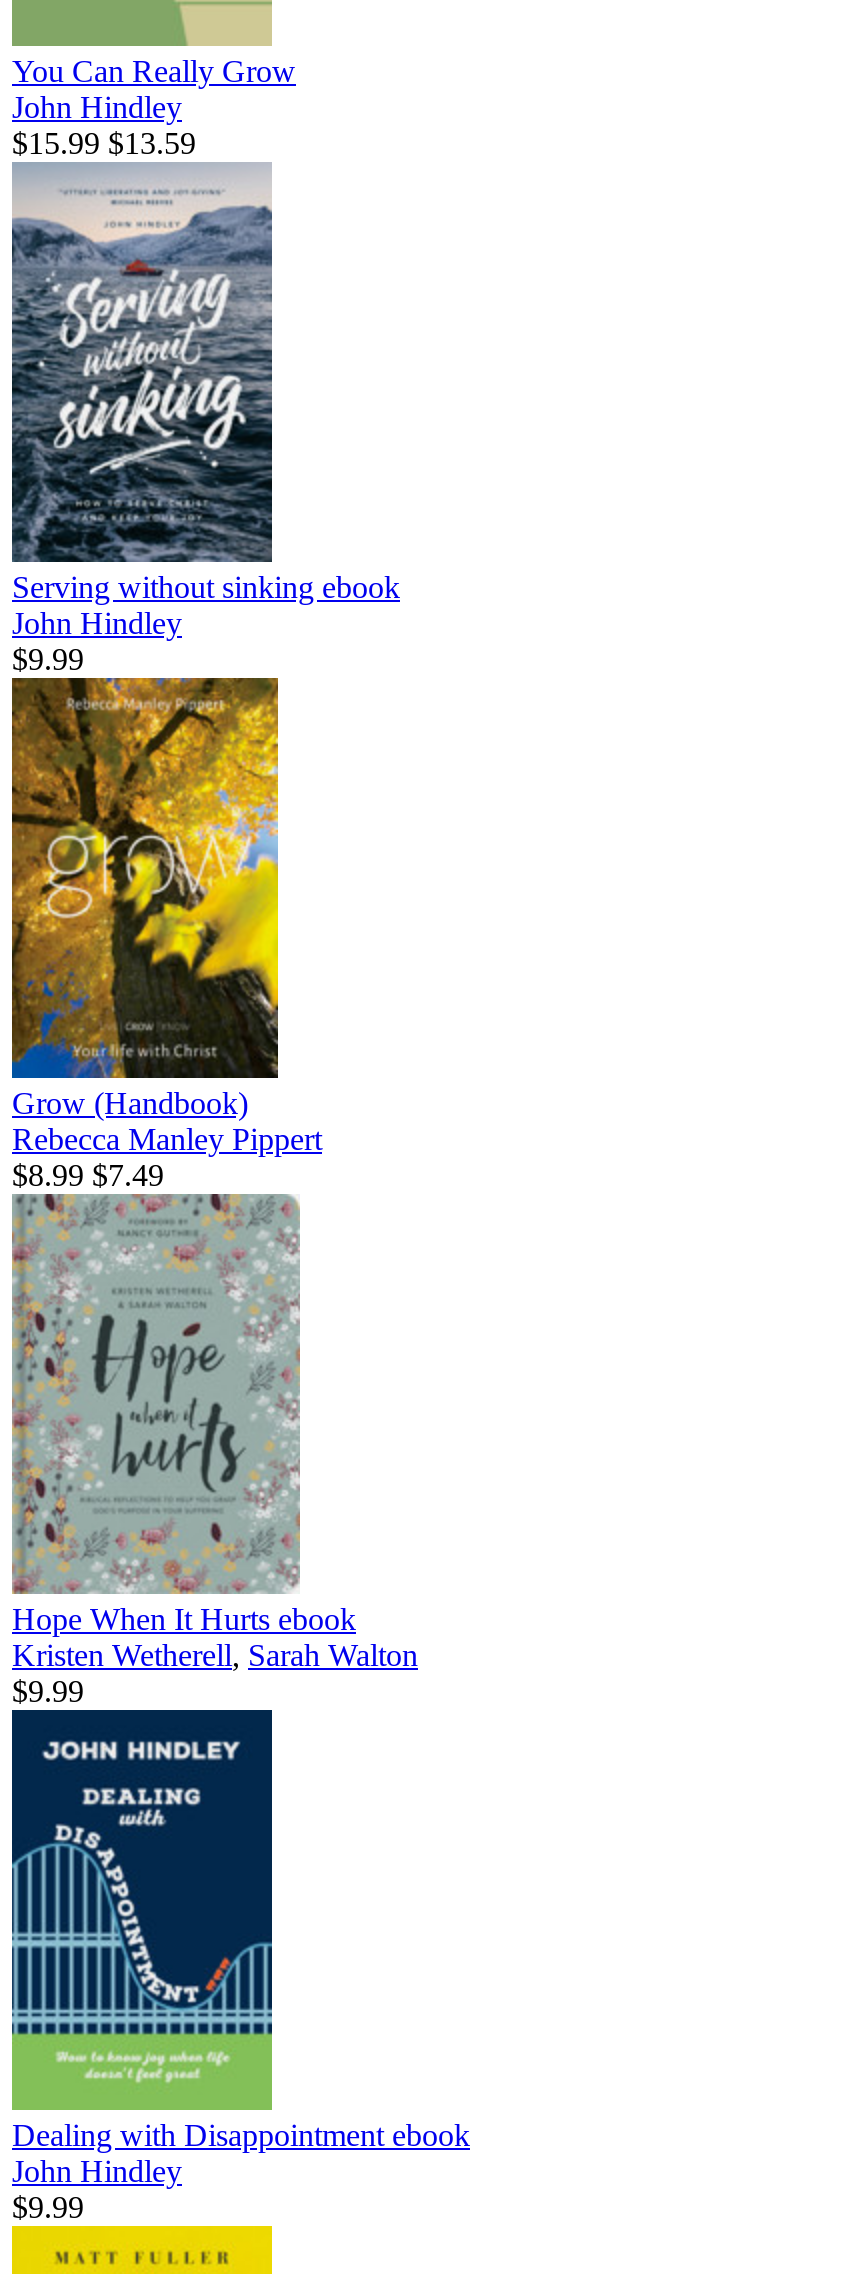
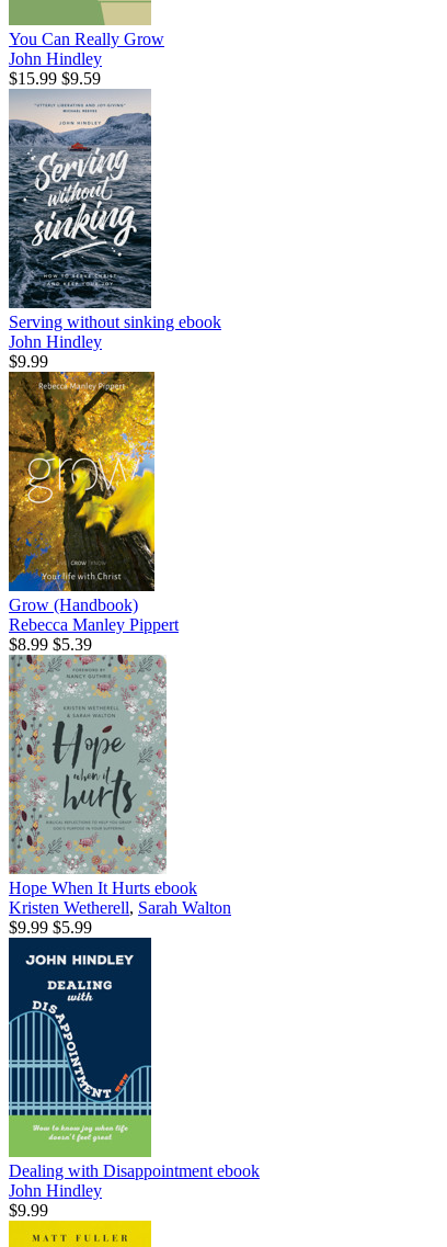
[12,126,196,160] $15.99 $13.59 -> [9,69,101,88] $15.99 $9.59
[12,1158,164,1192] $8.99 $7.49 -> [9,635,92,654] $8.99 $5.39
[12,1674,84,1708] $9.99 -> [9,918,92,937] $9.99 $5.99

